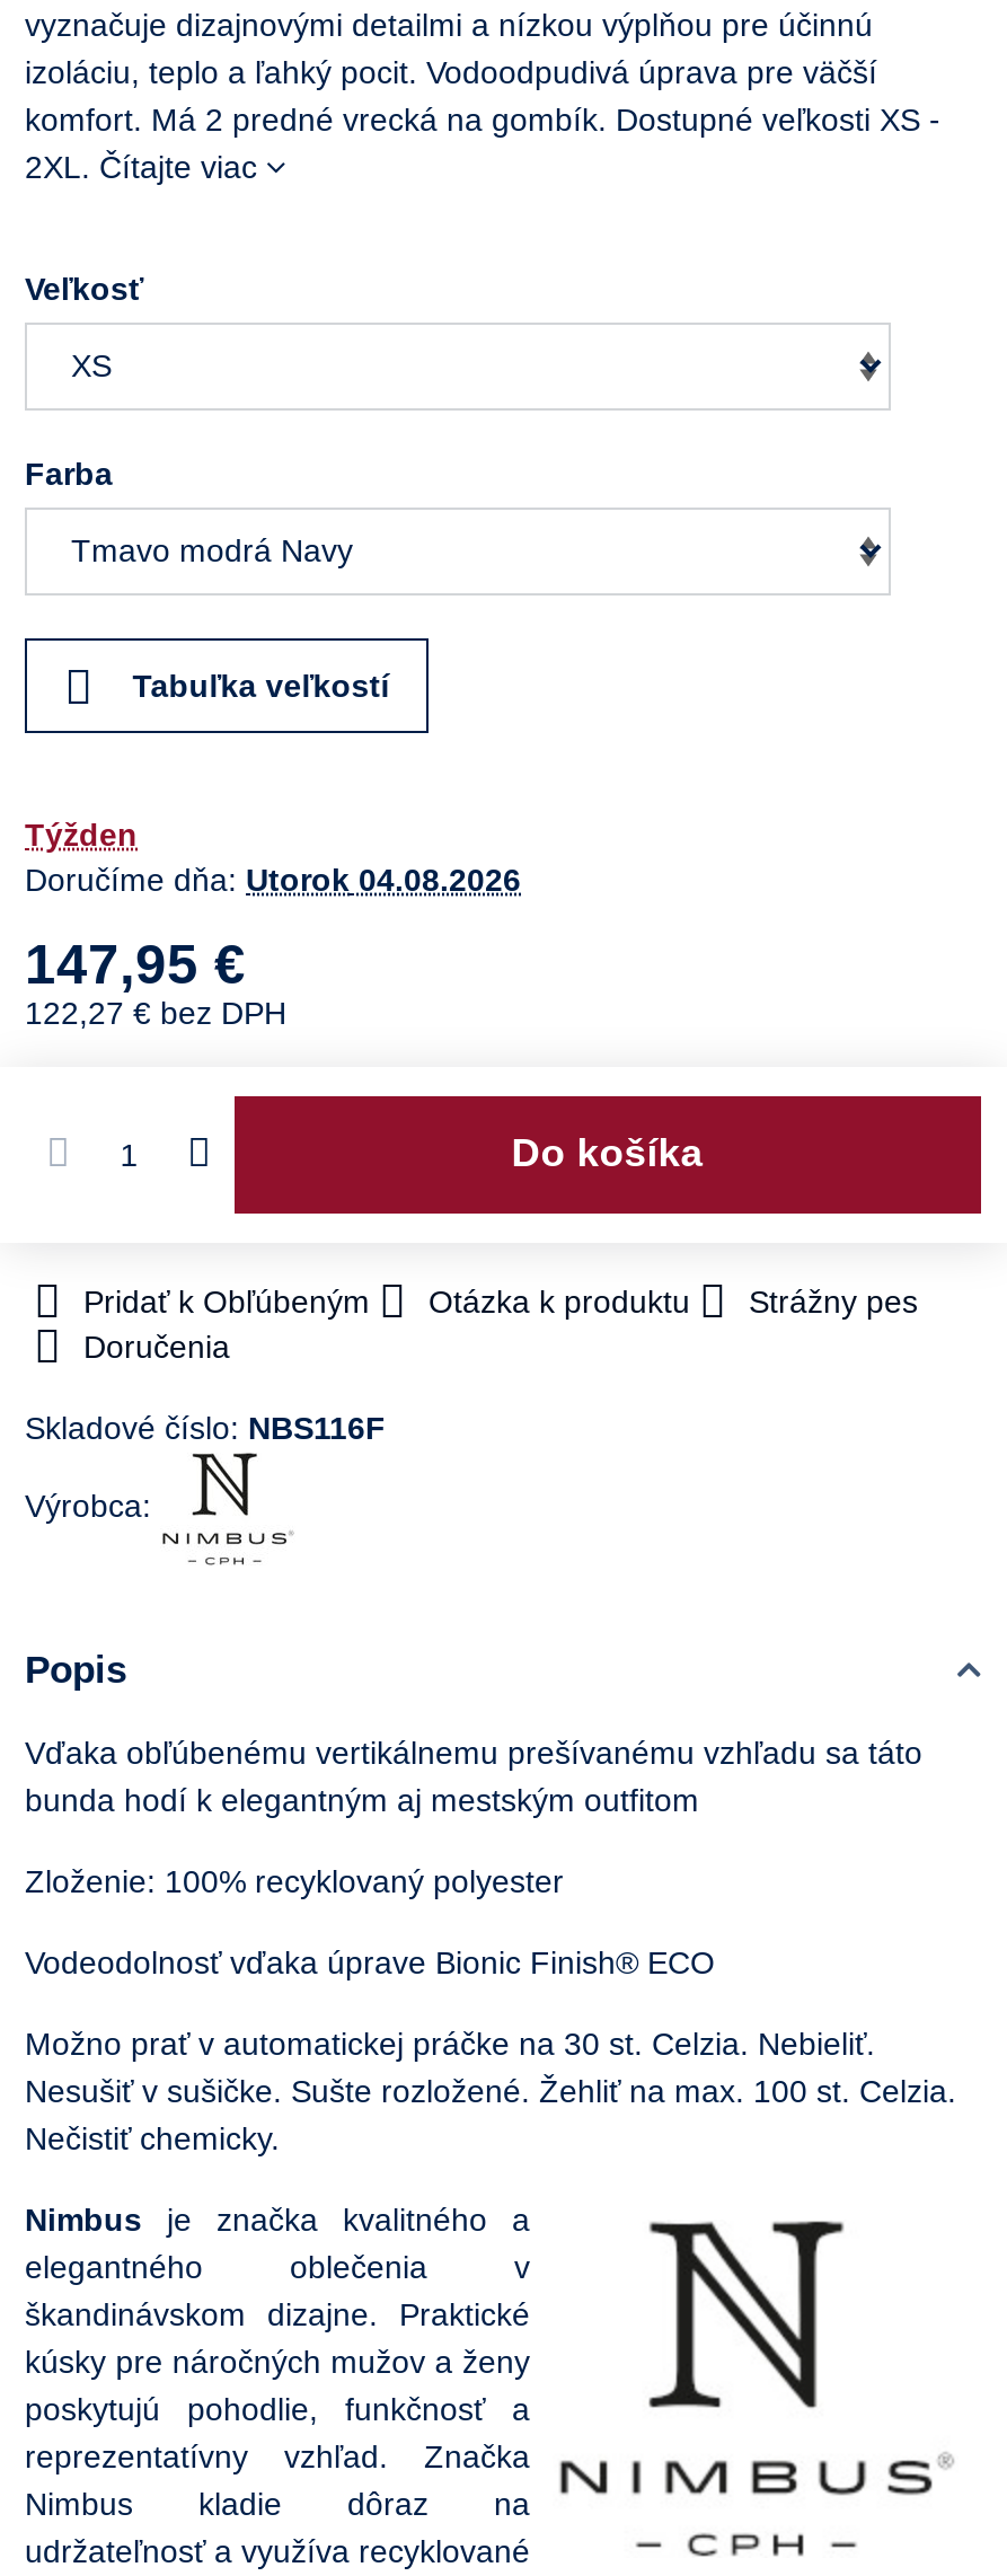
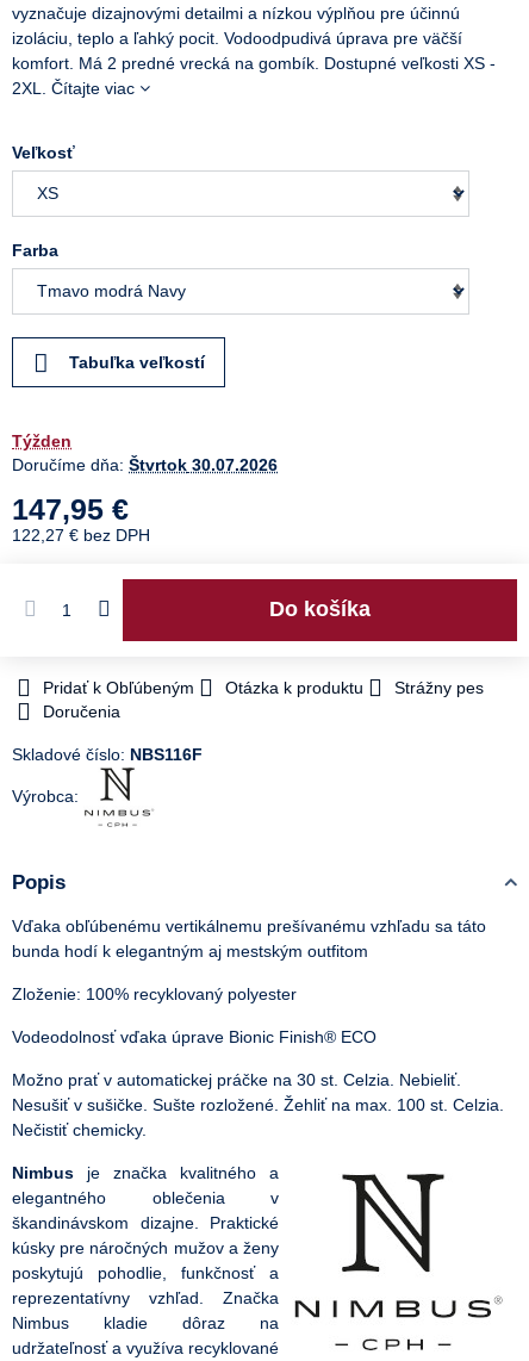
[25,861,521,897] Doručíme dňa: Utorok 04.08.2026 -> [12,455,278,474] Doručíme dňa: Štvrtok 30.07.2026

